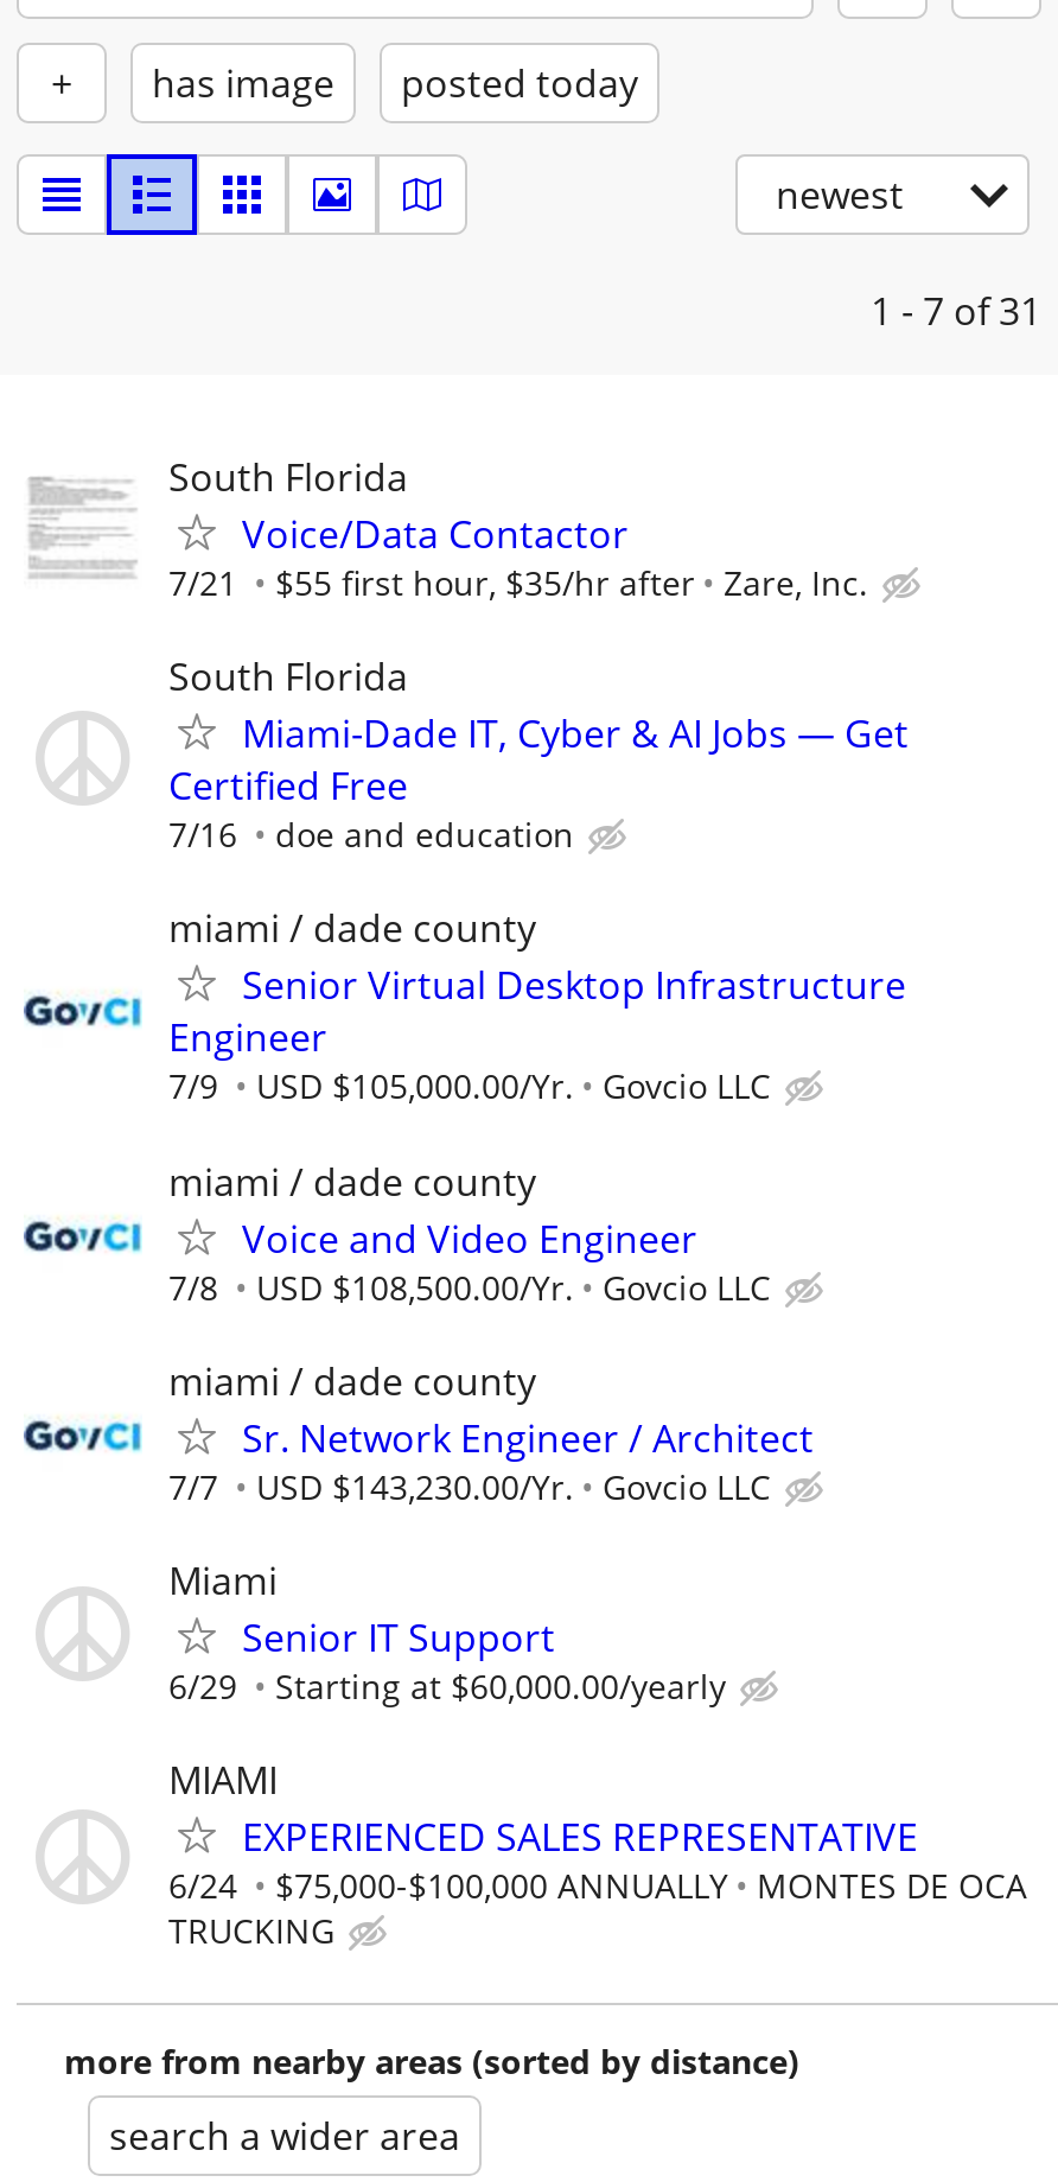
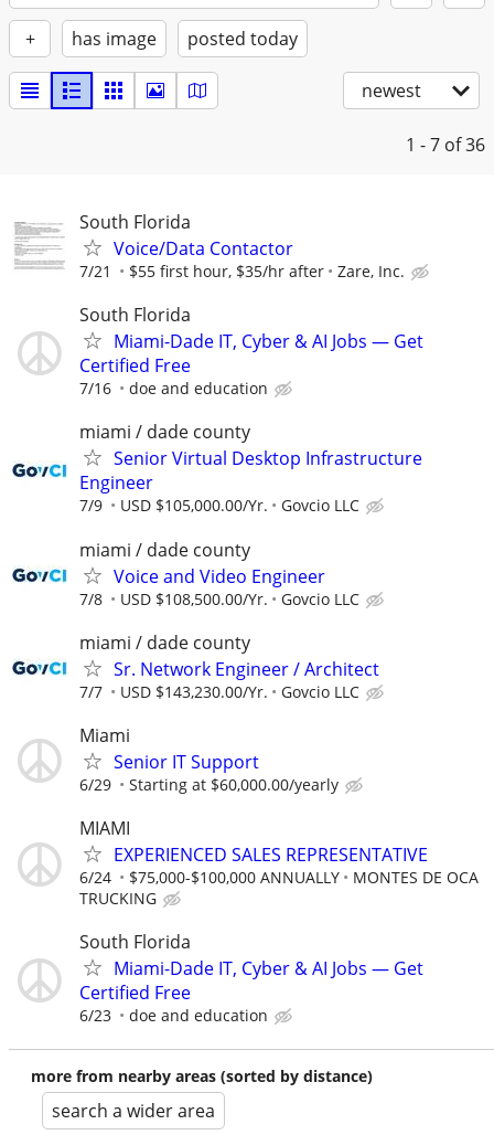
[871,285,1041,337] 1 - 7 of 31 -> [406,132,485,157] 1 - 7 of 36
none -> [79,930,423,1026] South Florida | Miami-Dade IT, Cyber & AI Jobs — Get | Certified Free | 6/23 | doe and education

